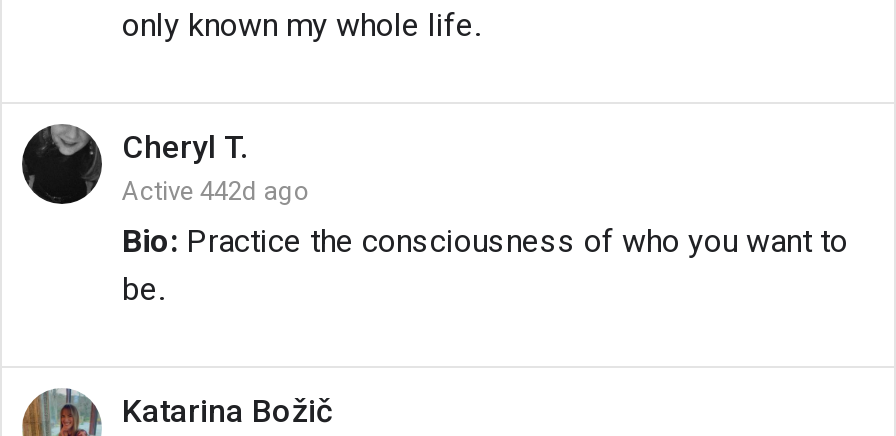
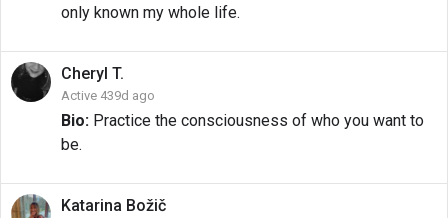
[122,176,310,206] Active 442d ago -> [61,88,155,103] Active 439d ago

